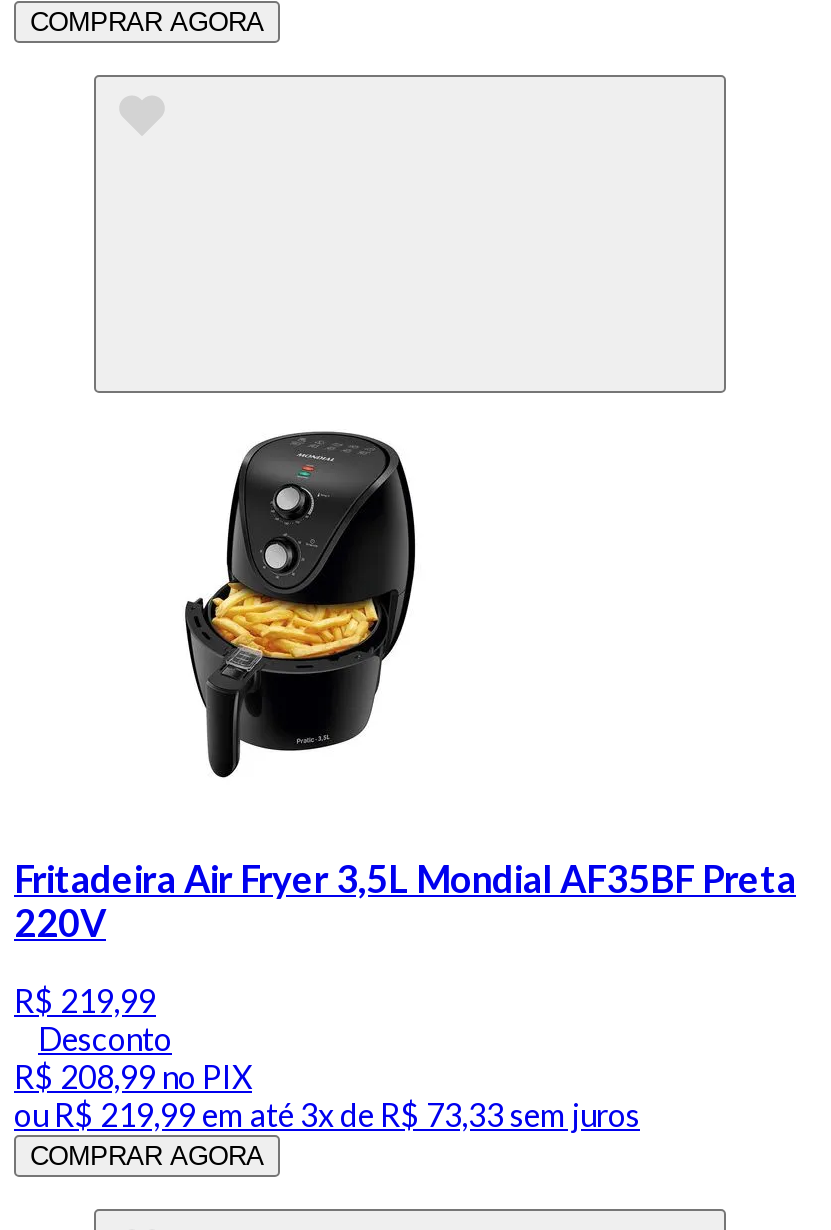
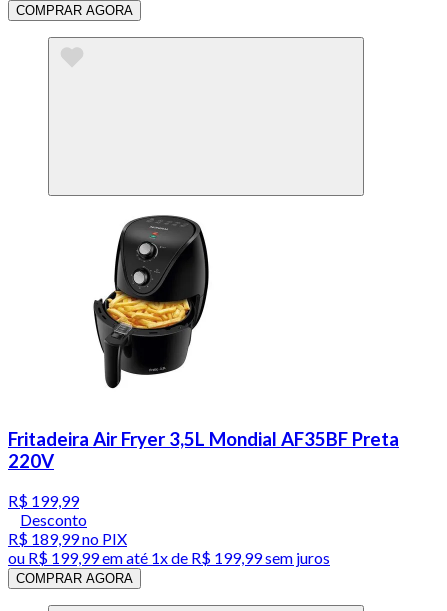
[14,982,156,1020] R$ 219,99 -> [8,491,79,510] R$ 199,99
[14,1058,252,1096] R$ 208,99 no PIX -> [8,529,127,548] R$ 189,99 no PIX
[14,1096,640,1134] ou R$ 219,99 em até 3x de R$ 73,33 sem juros -> [8,548,330,567] ou R$ 199,99 em até 1x de R$ 199,99 sem juros

